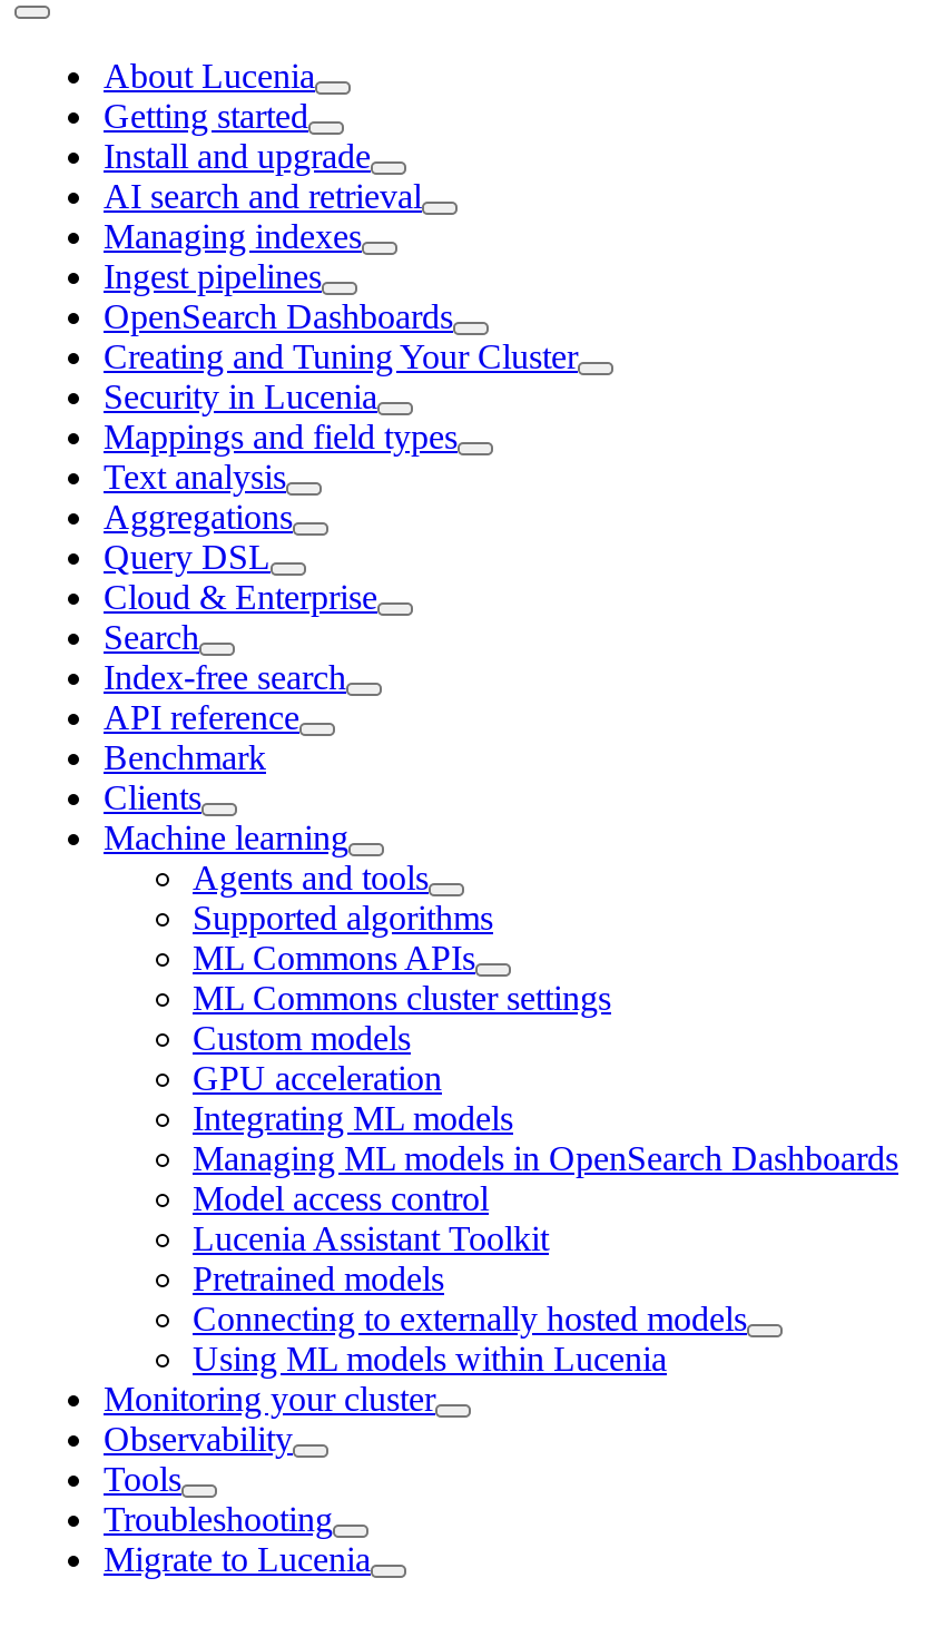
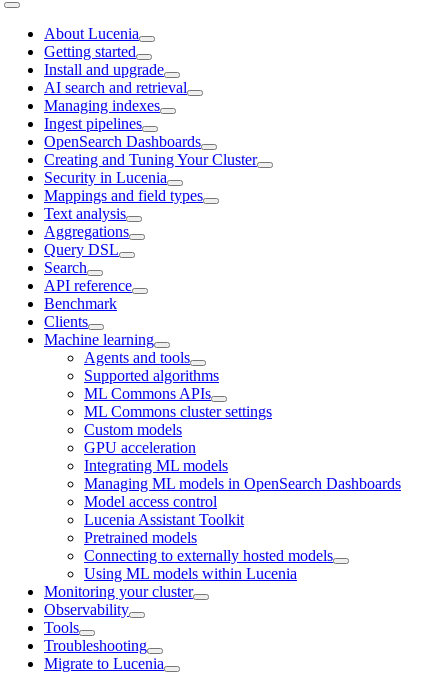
[104,577,377,615] Cloud & Enterprise -> none
[104,657,346,695] Index-free search -> none

